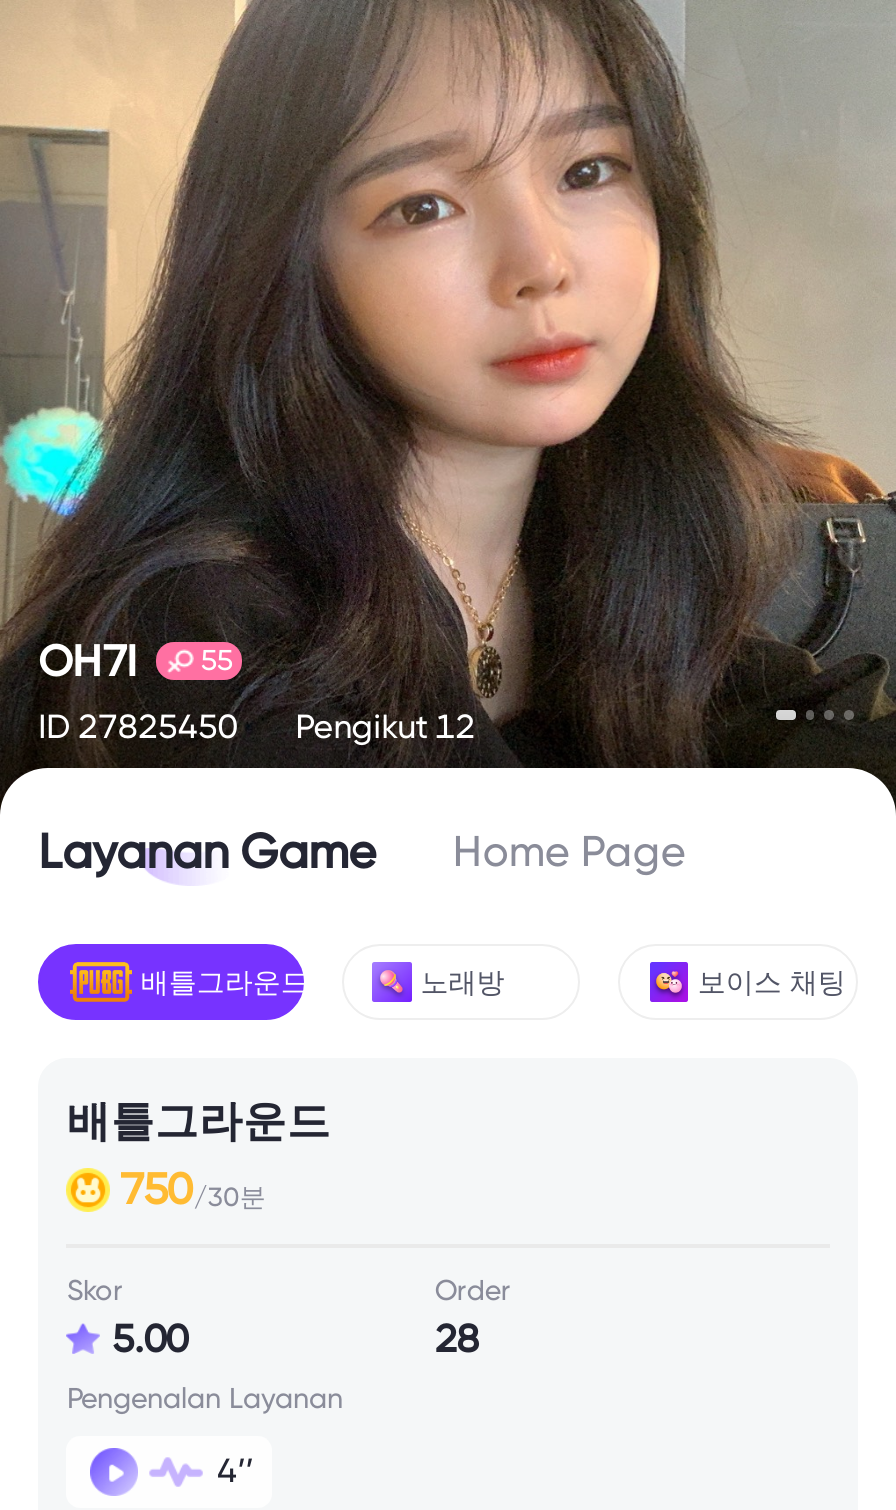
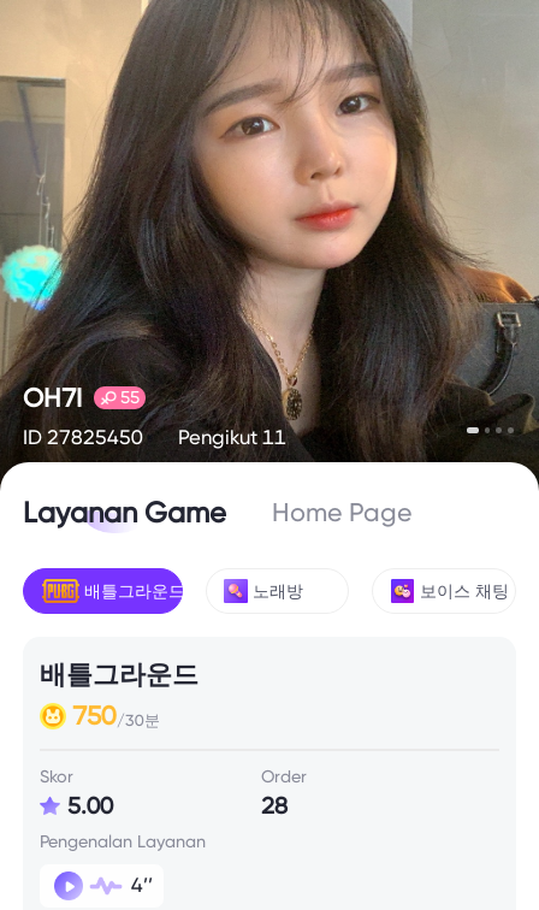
[38,706,476,746] ID 27825450 Pengikut 12 -> [23,425,286,449] ID 27825450 Pengikut 11

